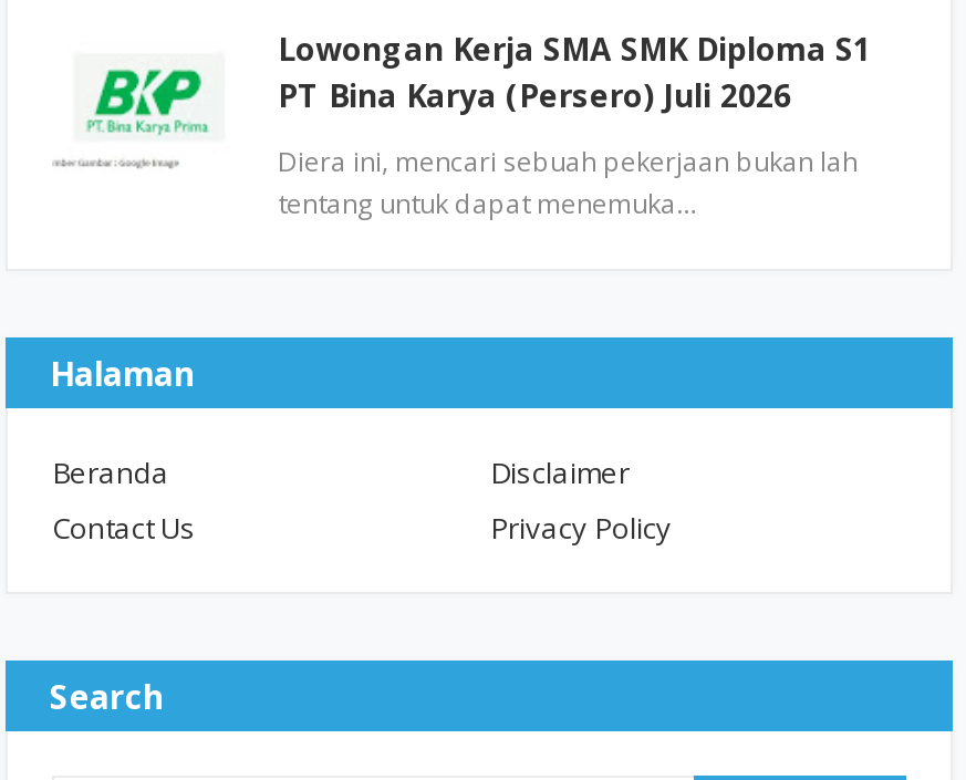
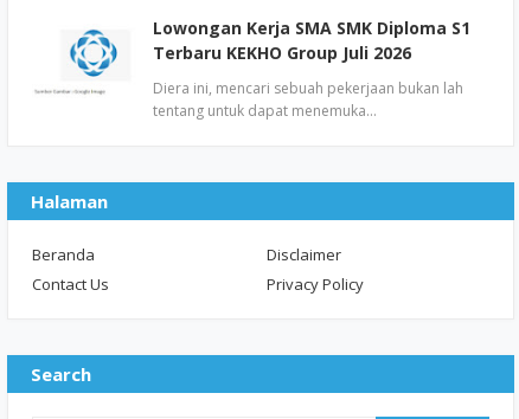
[83,52,791,141] [image] | PT Bina Karya (Persero) Juli 2026 -> [51,28,411,78] [image] | Terbaru KEKHO Group Juli 2026

